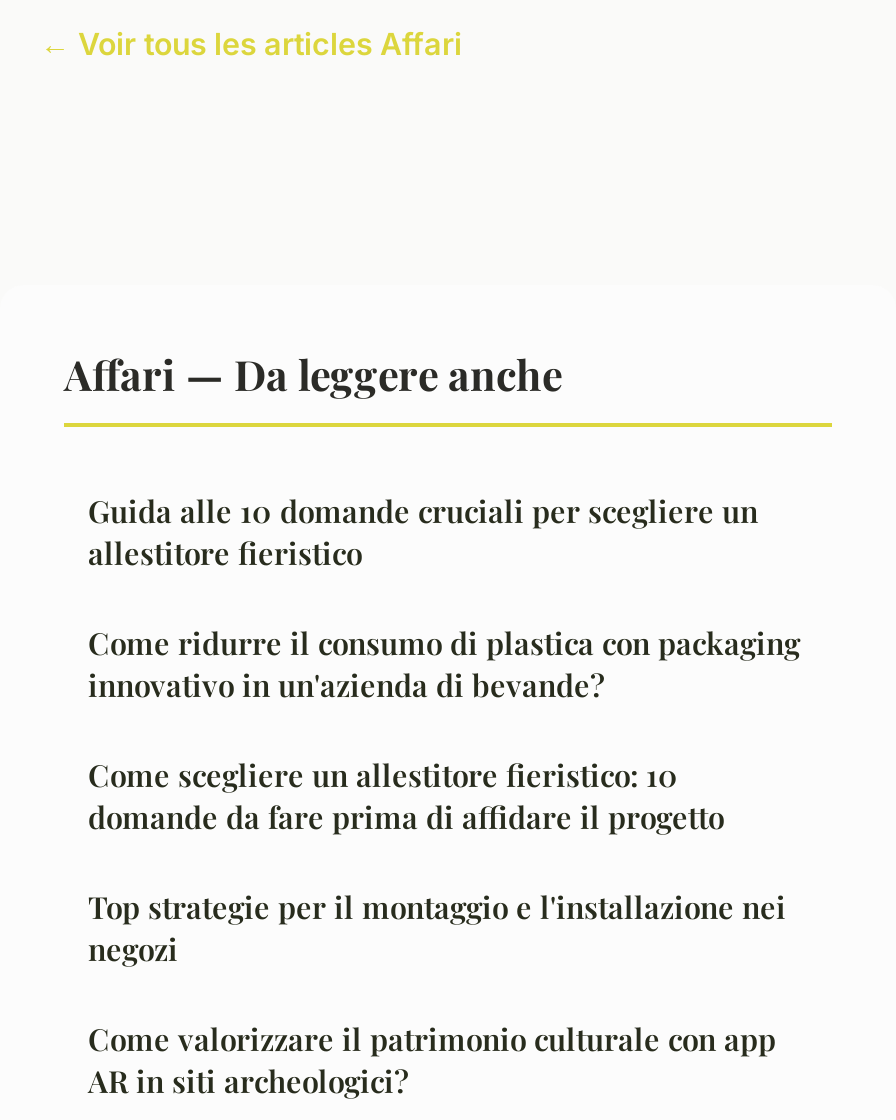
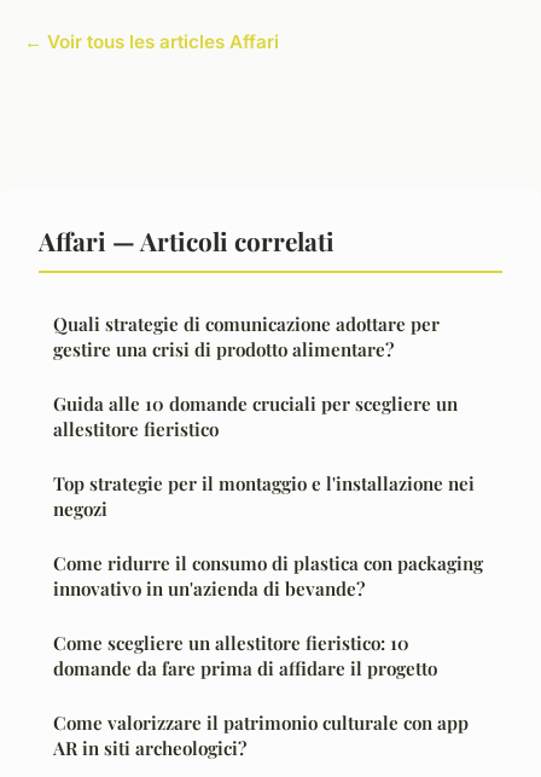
[64,346,562,402] Affari — Da leggere anche -> [39,224,440,362] Affari — Articoli correlati | Quali strategie di comunicazione adottare per | gestire una crisi di prodotto alimentare?
moved [88,624,800,838] -> [53,552,483,681]: Come ridurre il consumo di plastica con packaging | innovativo in un'azienda di bevande? | Come scegliere un allestitore fieristico: 10 | domande da fare prima di affidare il progetto
moved [88,888,786,970] -> [53,472,475,521]: Top strategie per il montaggio e l'installazione nei | negozi

